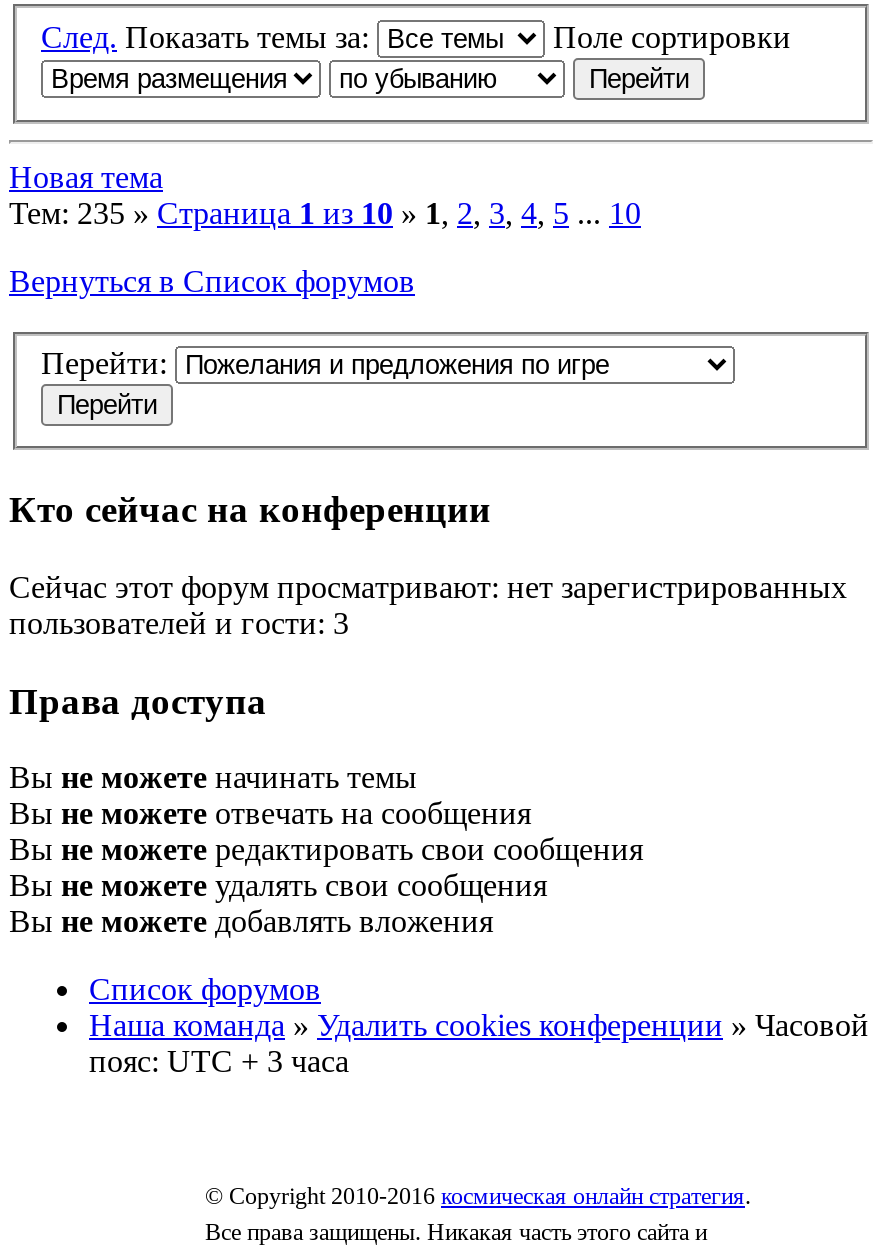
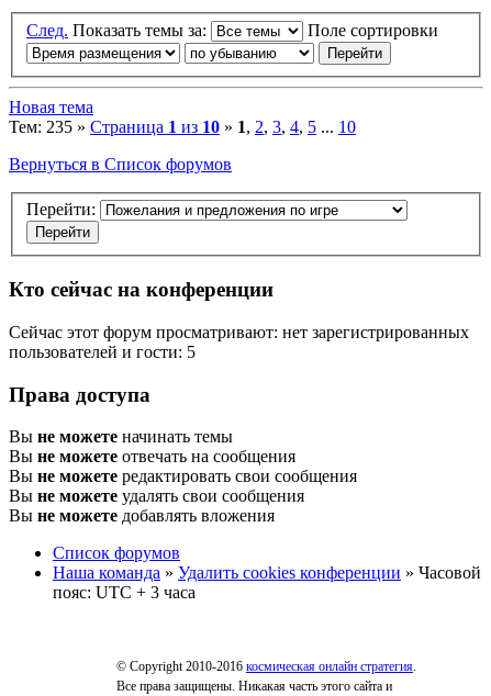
[9,606,349,640] пользователей и гости: 3 -> [9,342,196,361] пользователей и гости: 5

